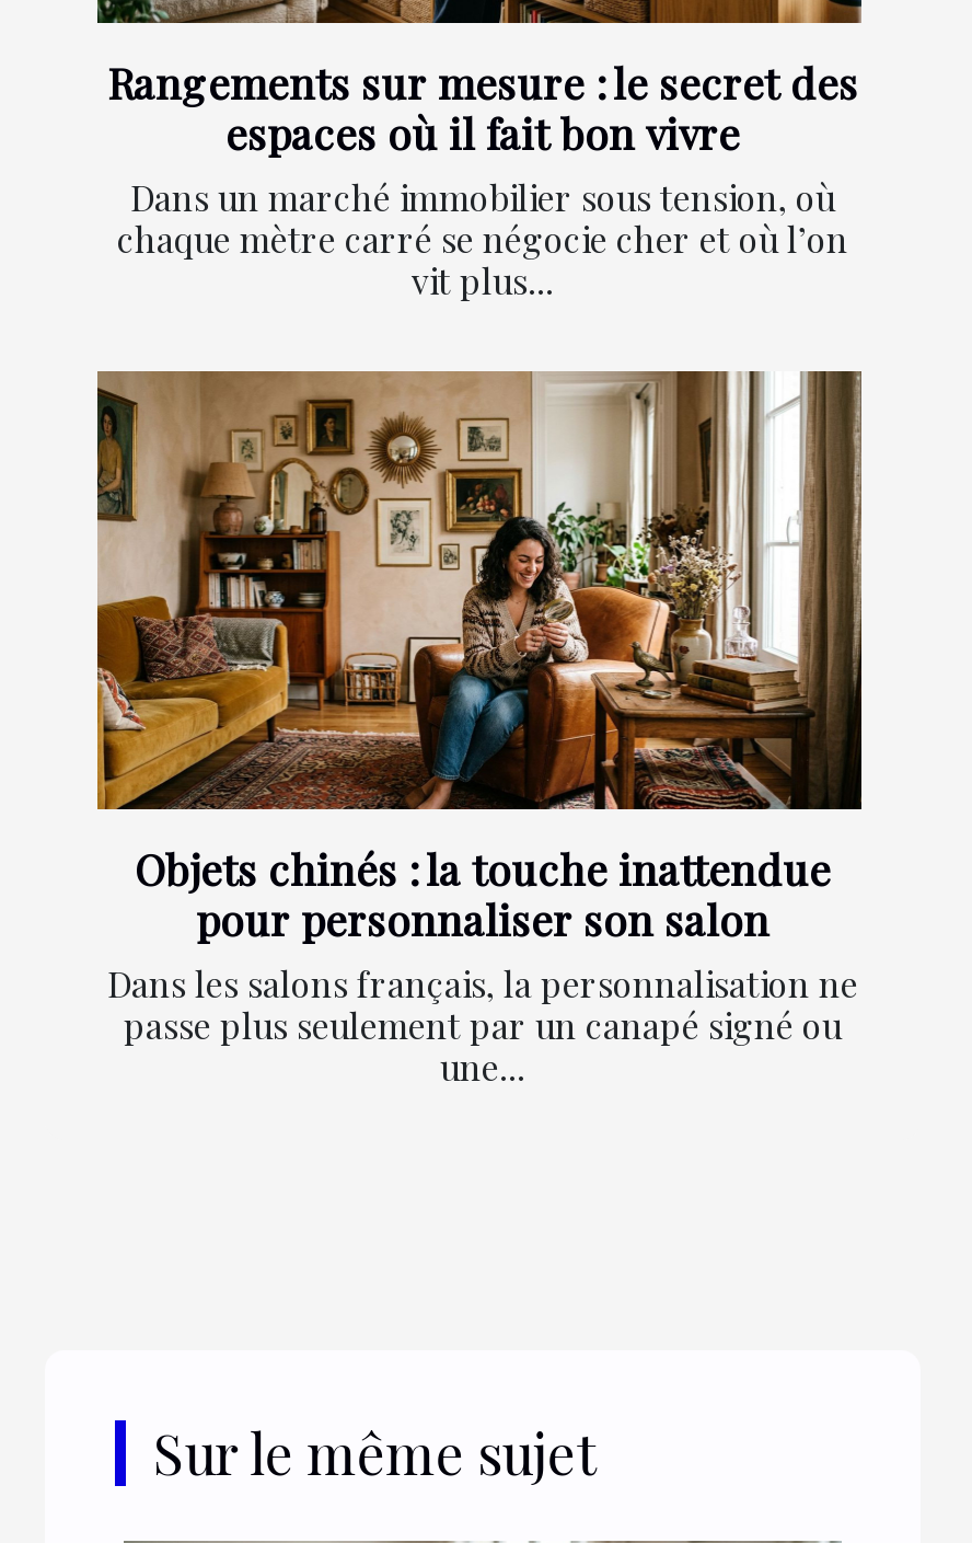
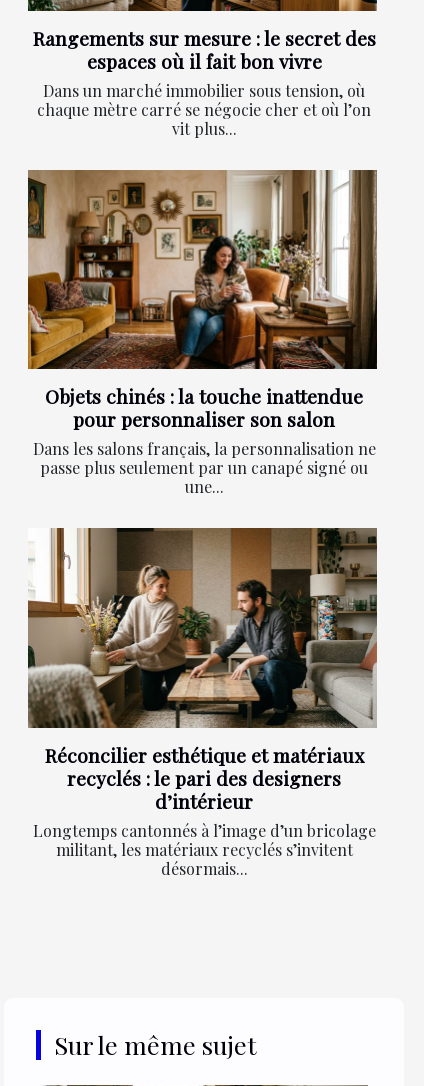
none -> [27,527,378,879] [image] | Réconcilier esthétique et matériaux | recyclés : le pari des designers | d’intérieur | Longtemps cantonnés à l’image d’un bricolage | militant, les matériaux recyclés s’invitent | désormais...

